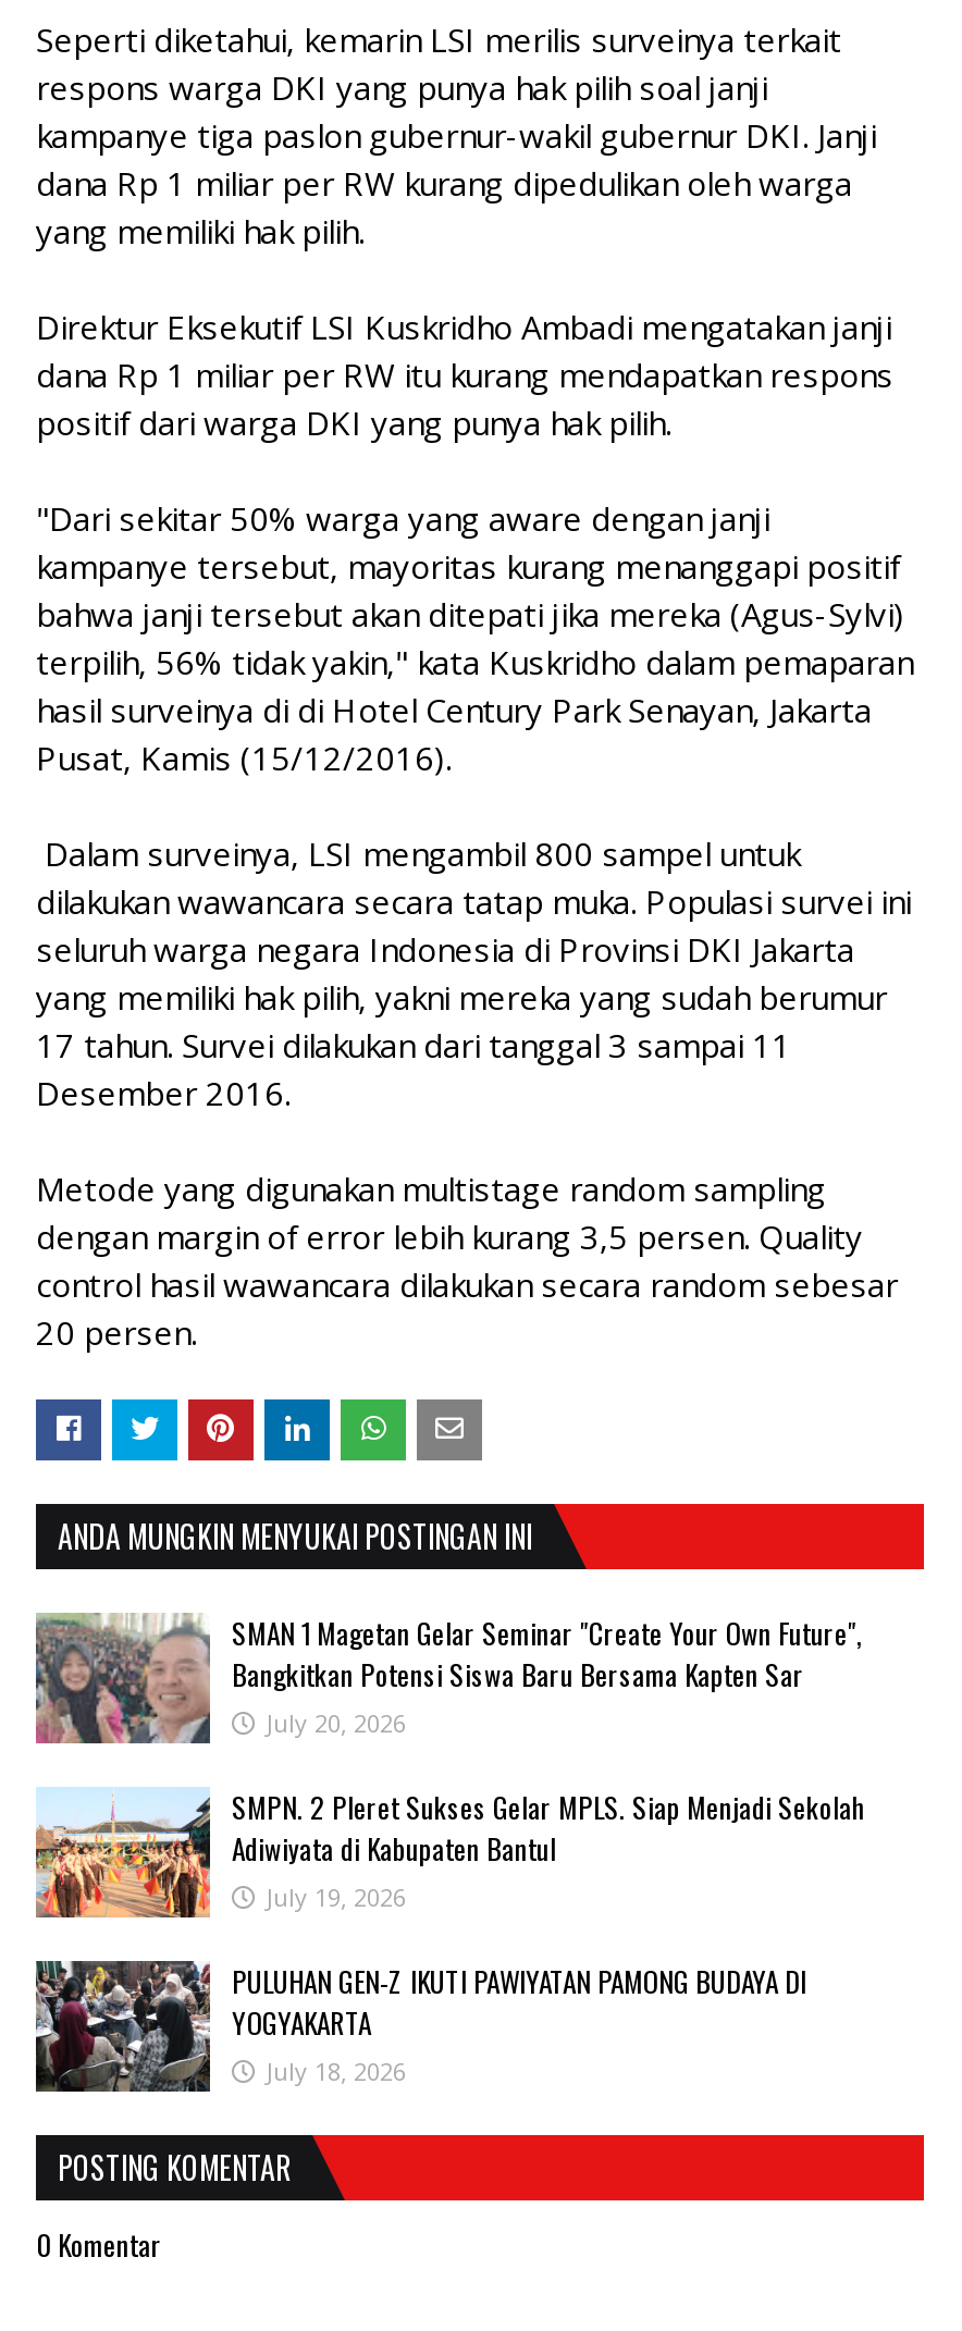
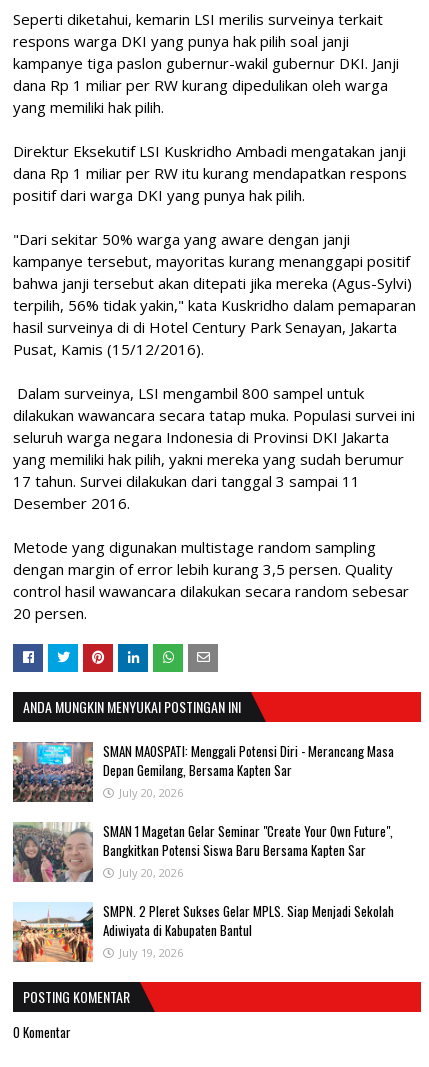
none -> [13,741,394,802] [image] | SMAN MAOSPATI: Menggali Potensi Diri - Merancang Masa | Depan Gemilang, Bersama Kapten Sar | July 20, 2026
moved [32,1608,865,1913] -> [11,820,394,960]: [image] | SMAN 1 Magetan Gelar Seminar "Create Your Own Future", | Bangkitkan Potensi Siswa Baru Bersama Kapten Sar | July 20, 2026 | SMPN. 2 Pleret Sukses Gelar MPLS. Siap Menjadi Sekolah | Adiwiyata di Kabupaten Bantul | July 19, 2026
[34,1959,806,2094] [image] | PULUHAN GEN-Z IKUTI PAWIYATAN PAMONG BUDAYA DI | YOGYAKARTA | July 18, 2026 -> none

